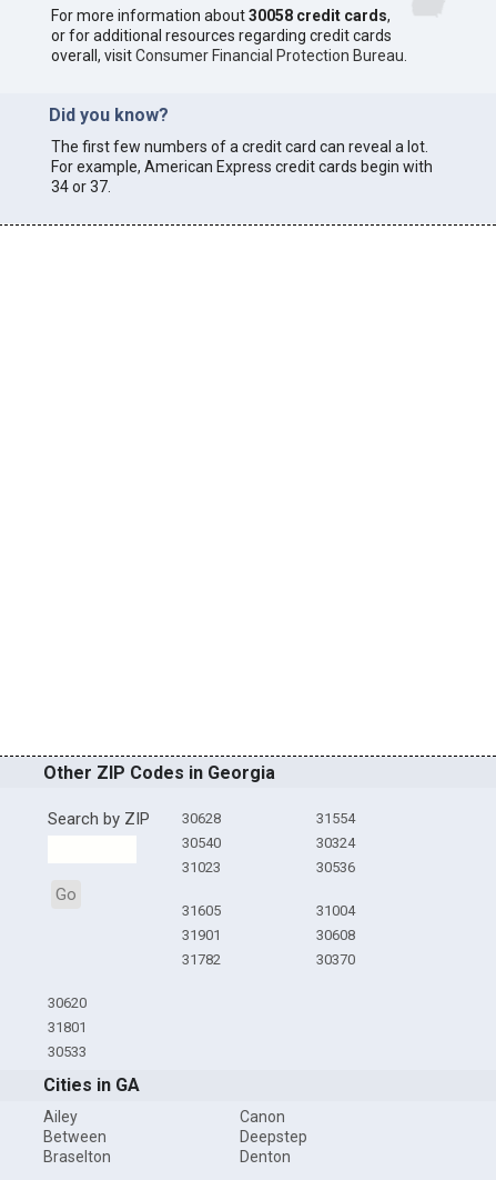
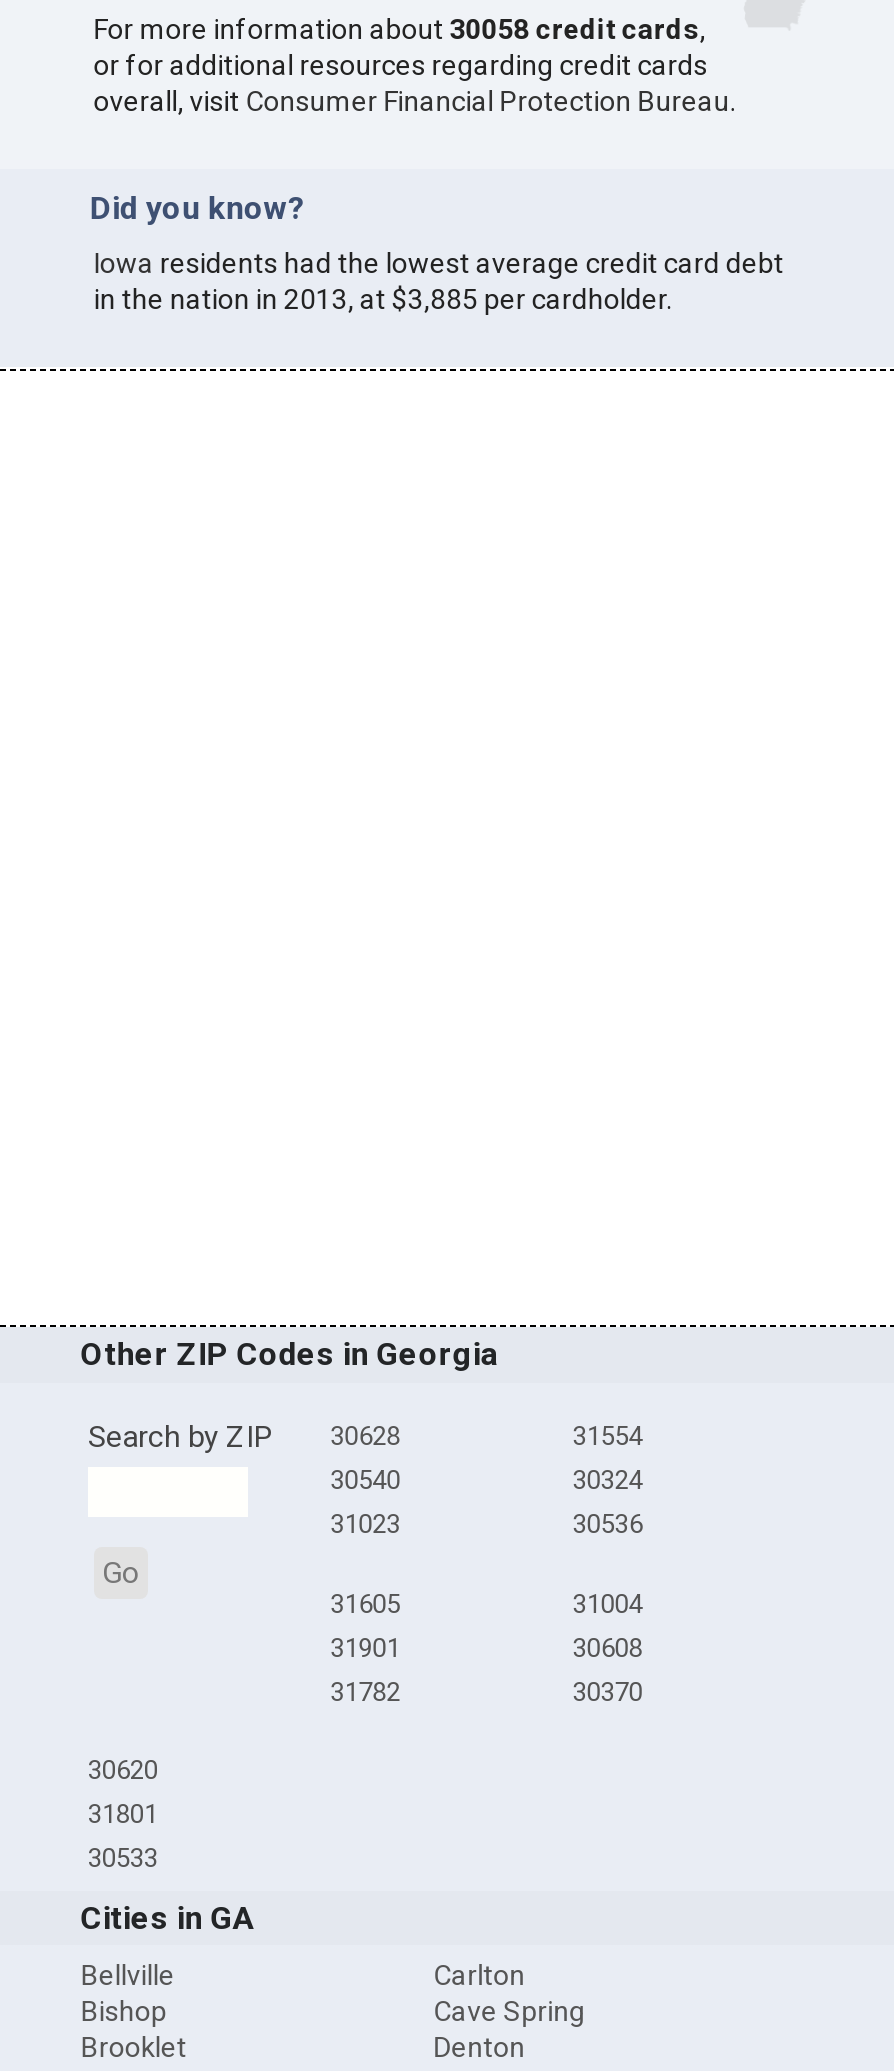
[51,137,433,195] The first few numbers of a credit card can reveal a lot. | For example, American Express credit cards begin with | 34 or 37. -> [94,247,784,315] Iowa residents had the lowest average credit card debt | in the nation in 2013, at $3,885 per cardholder.
[44,1108,111,1166] Ailey | Between | Braselton -> [81,1958,187,2062] Bellville | Bishop | Brooklet
[239,1108,307,1146] Canon | Deepstep -> [433,1958,585,2026] Carlton | Cave Spring

